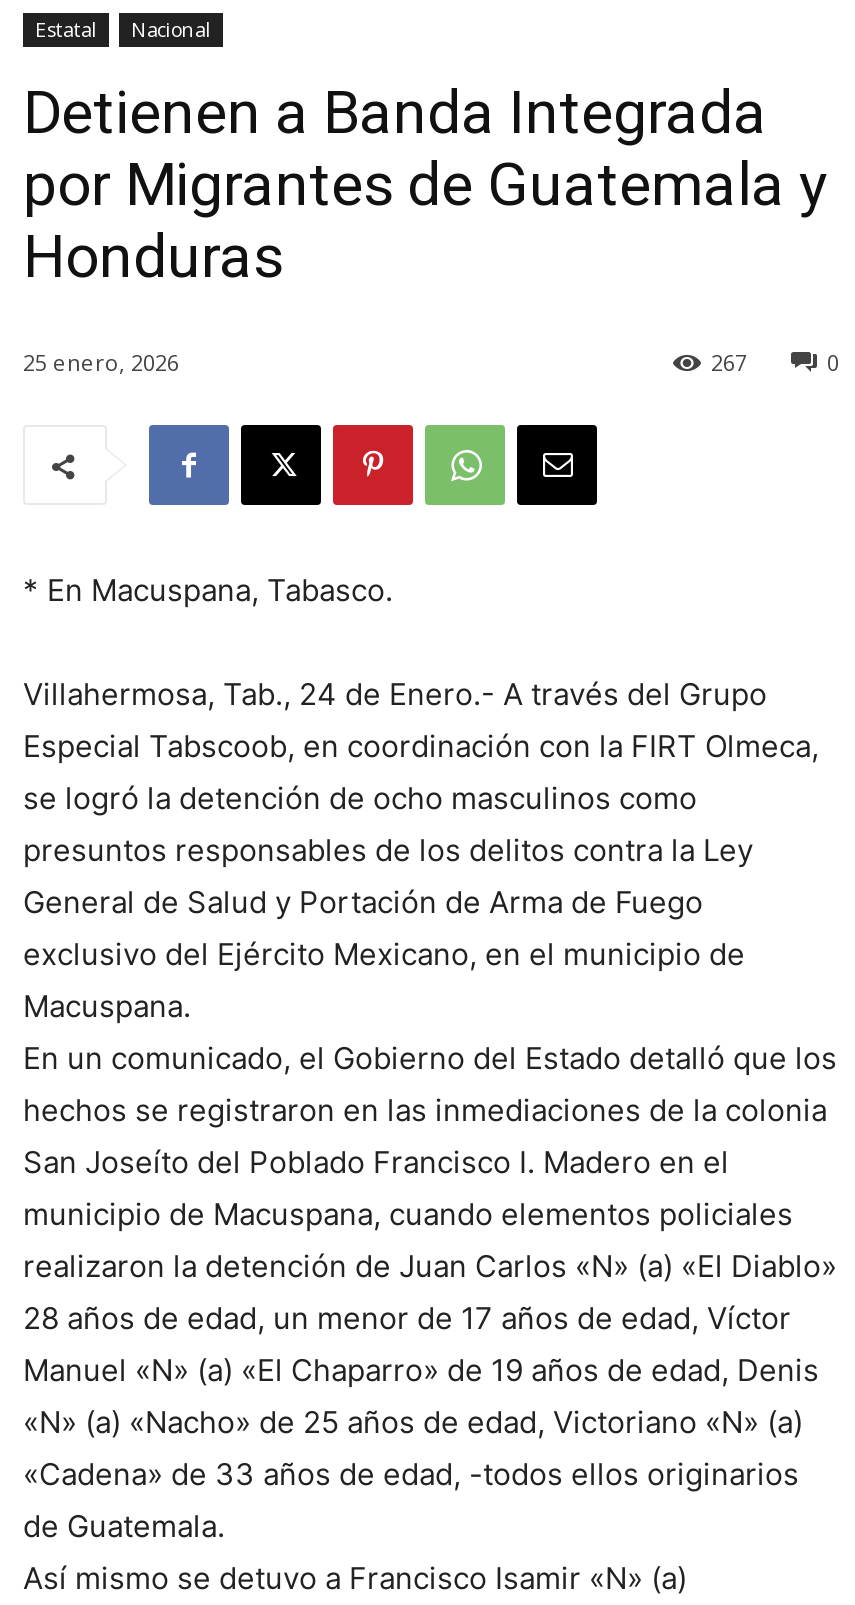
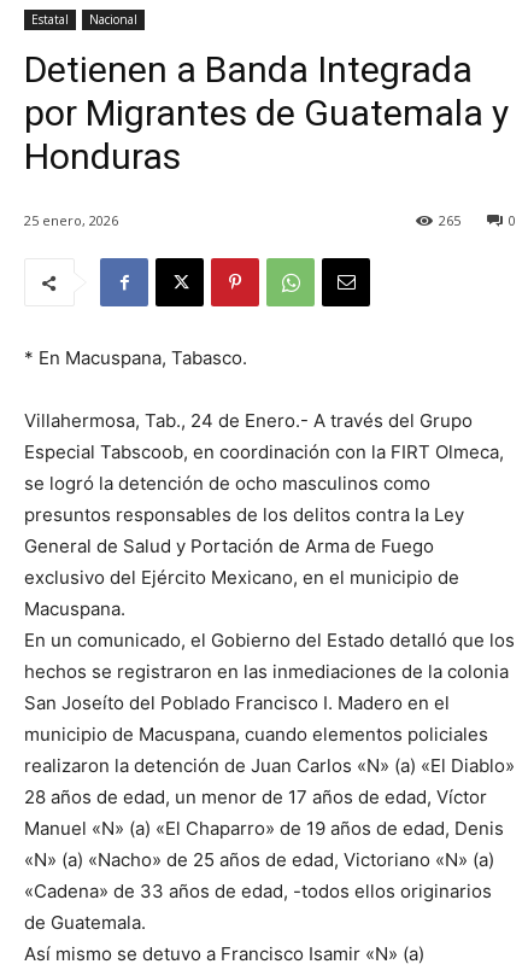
[711,347,747,377] 267 -> [439,211,460,229] 265

